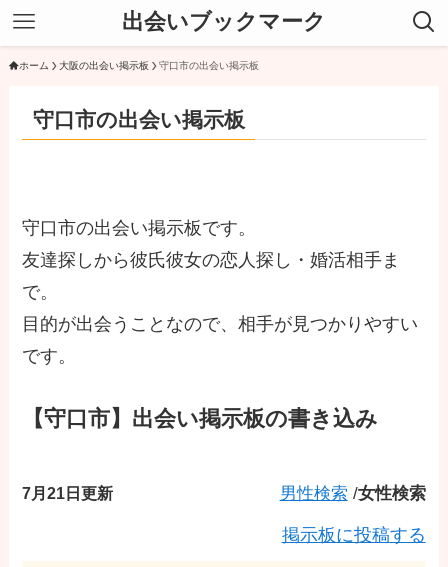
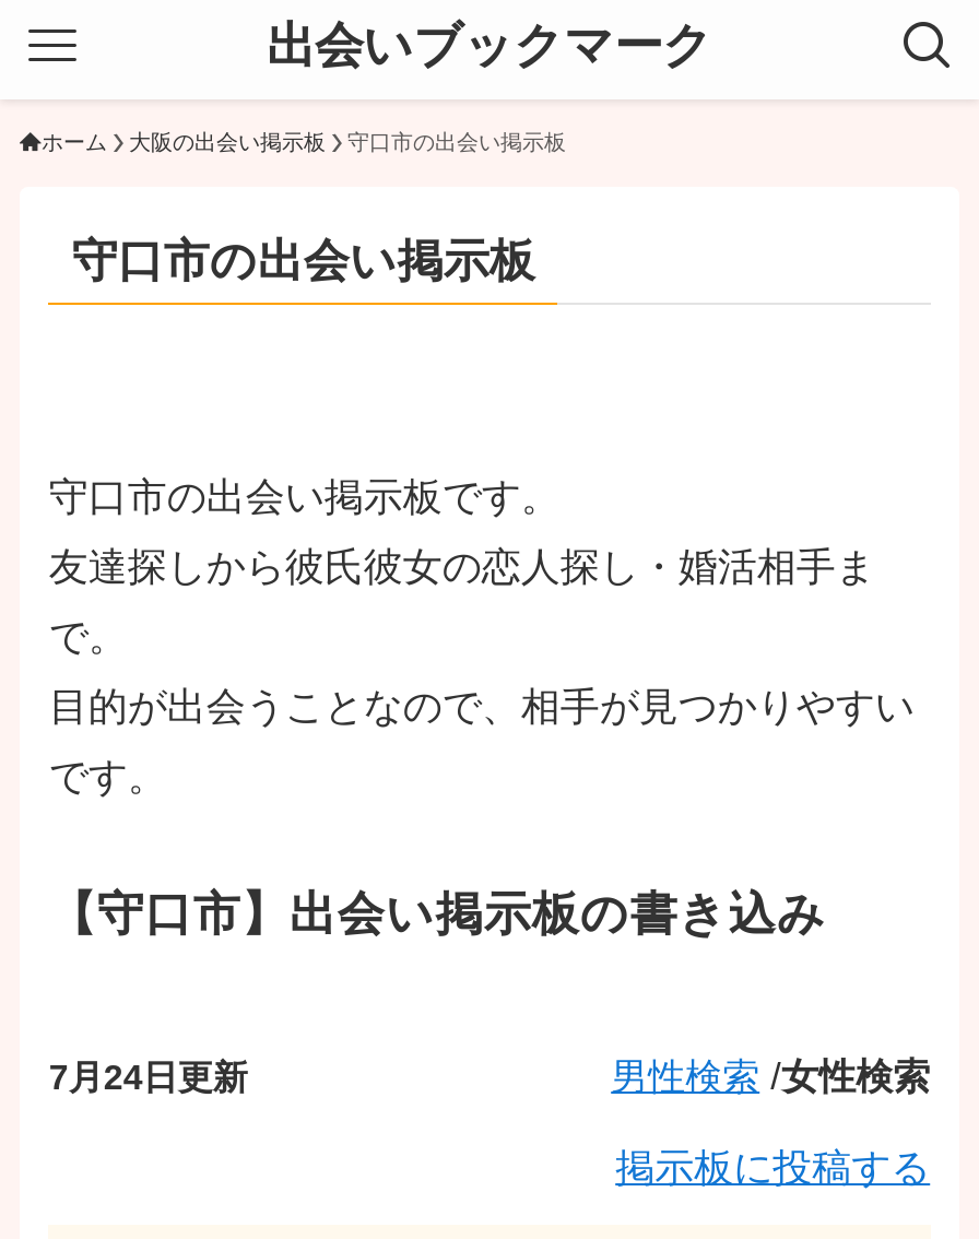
[22,484,113,502] 7月21日更新 -> [49,1056,248,1095] 7月24日更新

